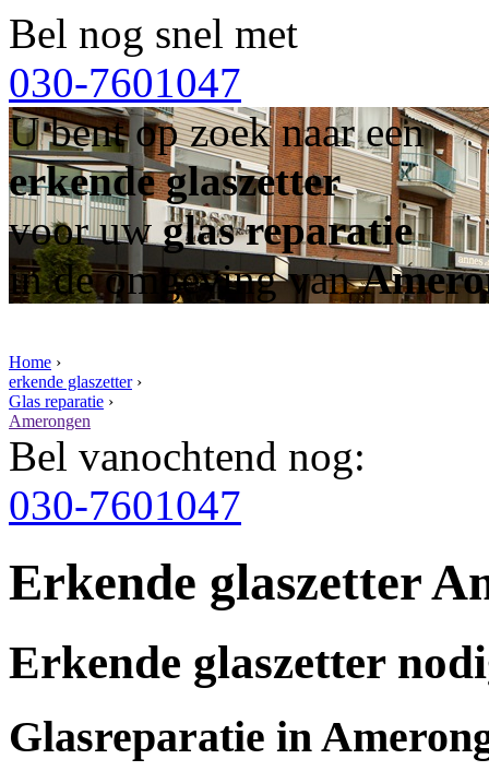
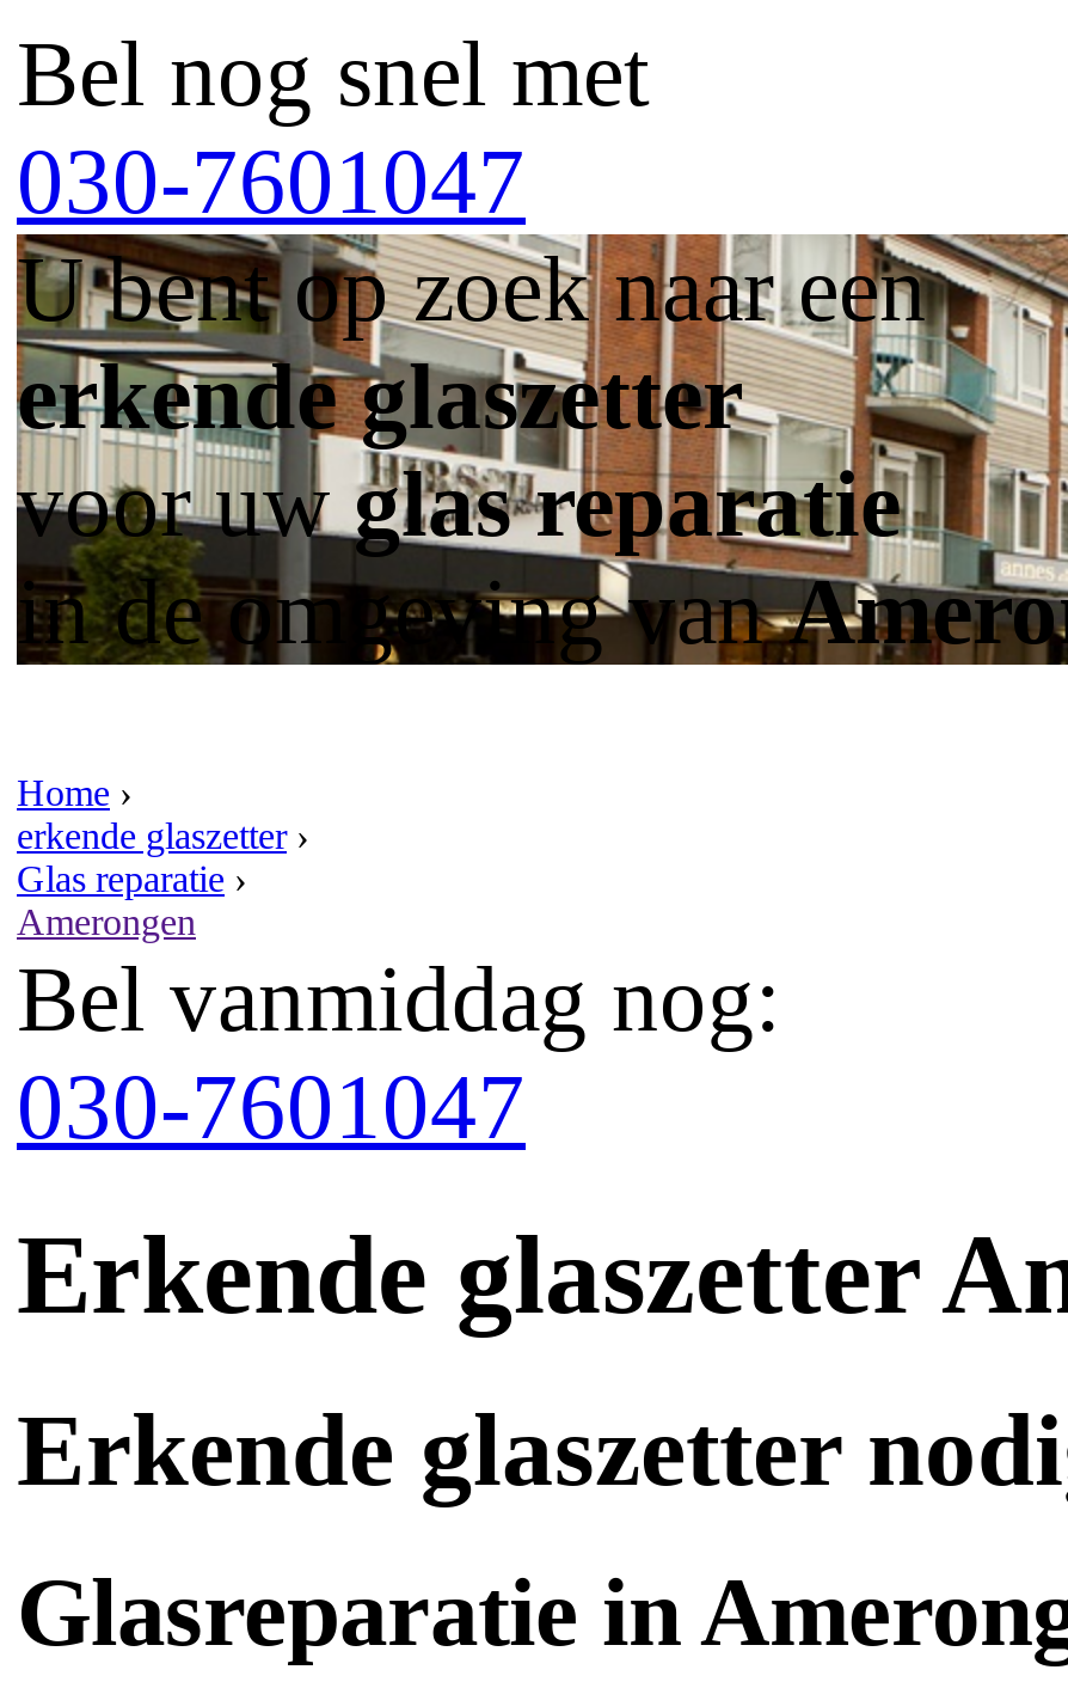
[9,432,366,479] Bel vanochtend nog: -> [17,947,781,1050] Bel vanmiddag nog:

